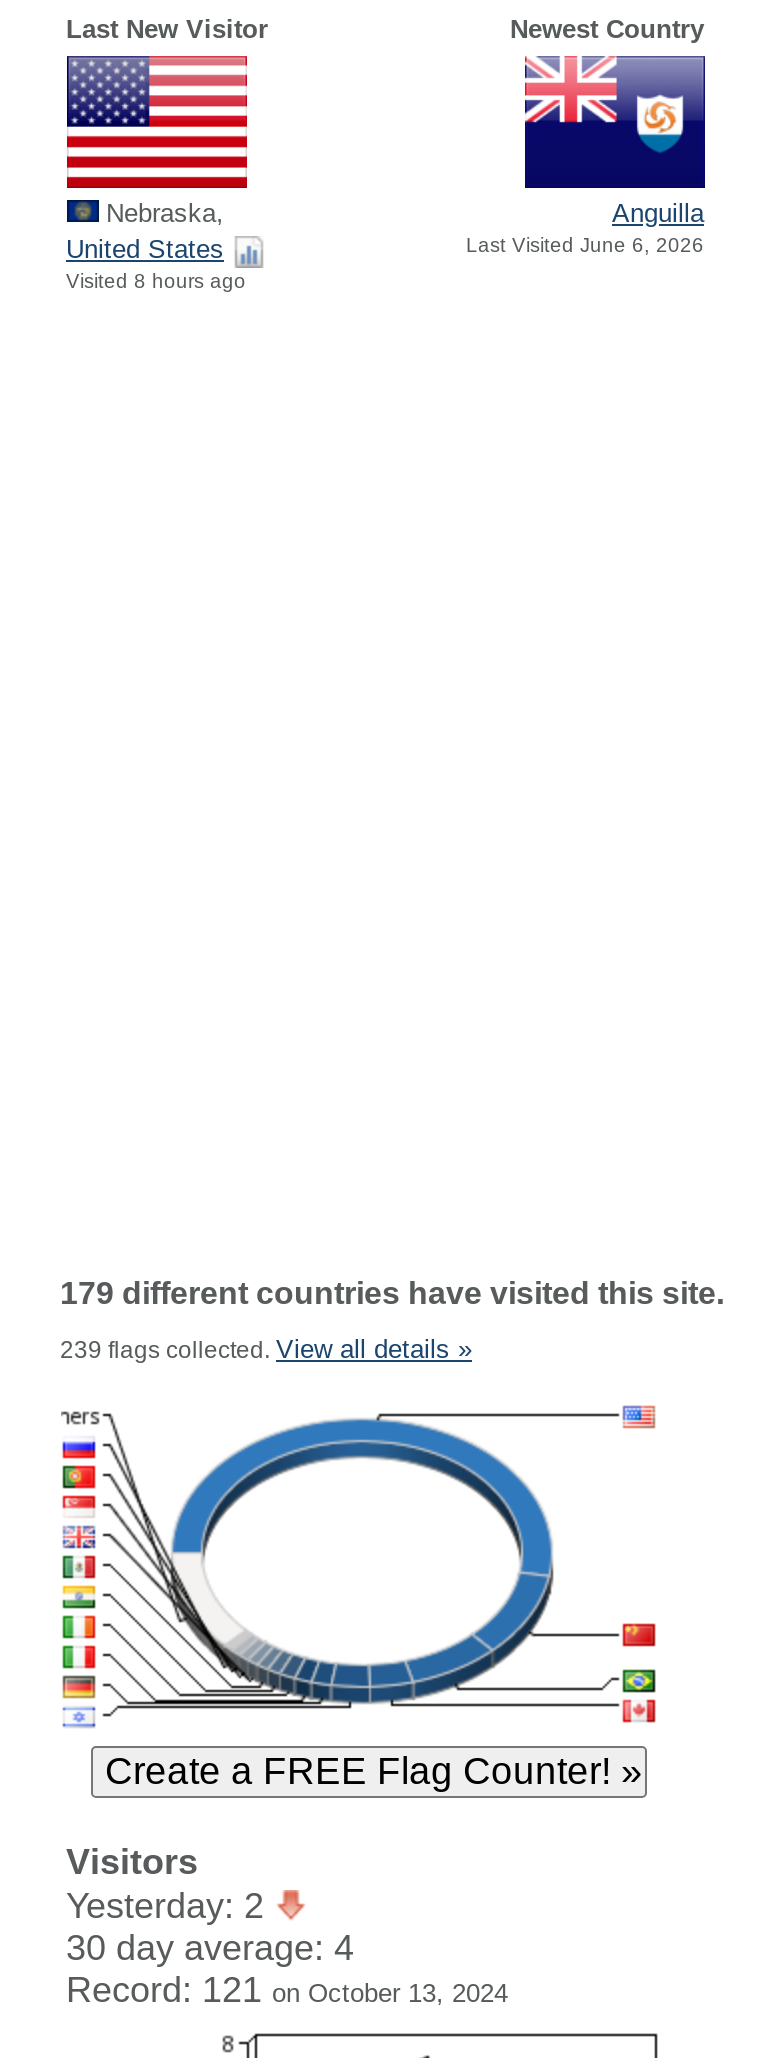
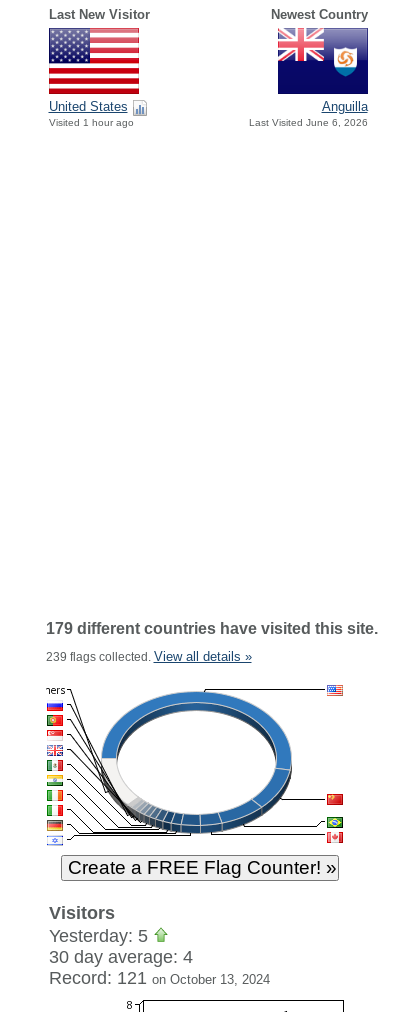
[98,199,224,229] Nebraska, -> none
[66,271,246,293] Visited 8 hours ago -> [48,117,133,128] Visited 1 hour ago
[66,1886,274,1926] Yesterday: 2 -> [48,926,152,946] Yesterday: 5

